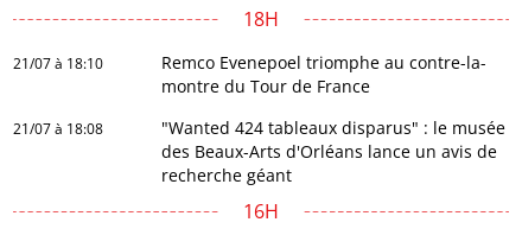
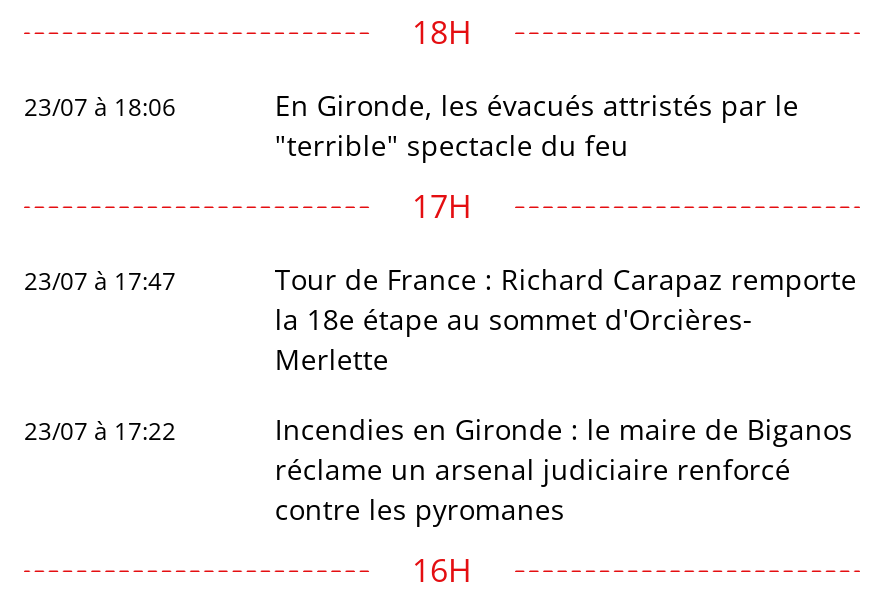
[13,51,506,187] 21/07 à 18:10 | Remco Evenepoel triomphe au contre-la- | montre du Tour de France | 21/07 à 18:08 | "Wanted 424 tableaux disparus" : le musée | des Beaux-Arts d'Orléans lance un avis de | recherche géant -> [24,86,857,528] 23/07 à 18:06 | En Gironde, les évacués attristés par le | "terrible" spectacle du feu | 17H | 23/07 à 17:47 | Tour de France : Richard Carapaz remporte | la 18e étape au sommet d'Orcières- | Merlette | 23/07 à 17:22 | Incendies en Gironde : le maire de Biganos | réclame un arsenal judiciaire renforcé | contre les pyromanes

